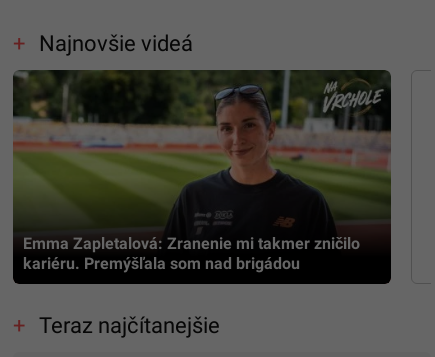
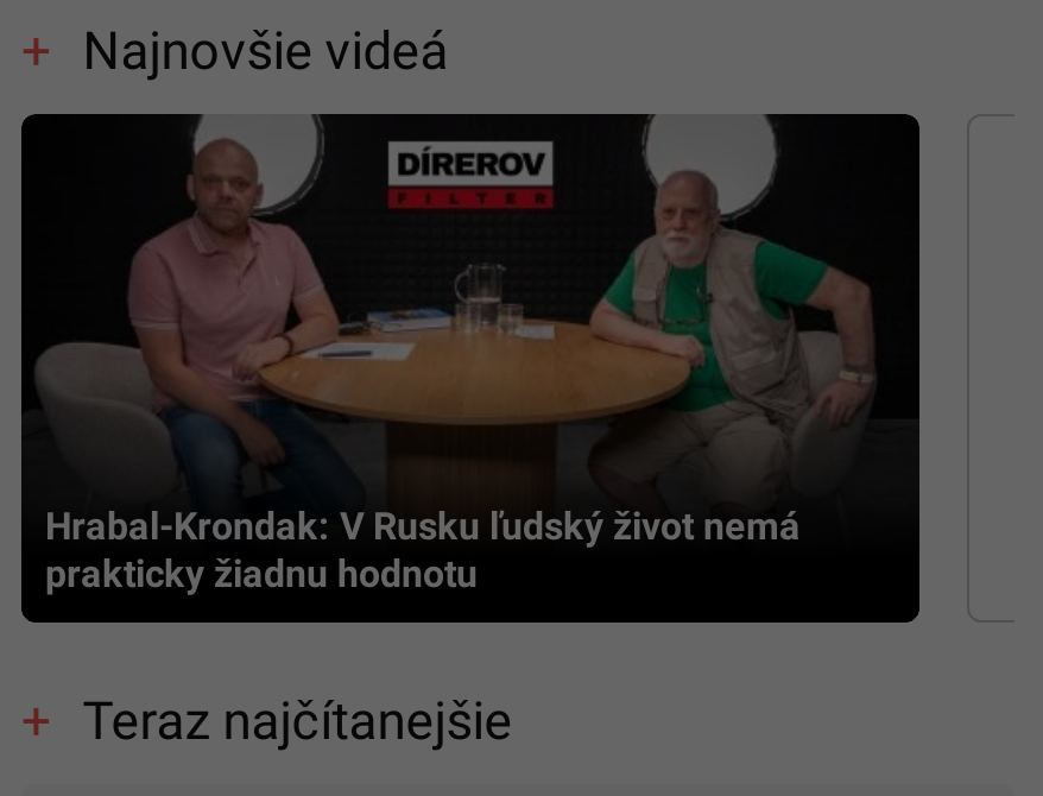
[12,69,392,273] [image] | Emma Zapletalová: Zranenie mi takmer zničilo | kariéru. Premýšľala som nad brigádou -> [19,112,922,596] [image] | Hrabal-Krondak: V Rusku ľudský život nemá | prakticky žiadnu hodnotu

